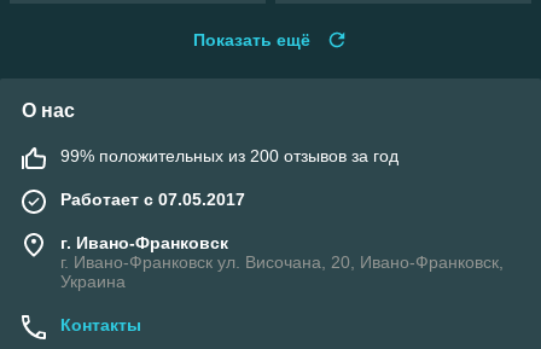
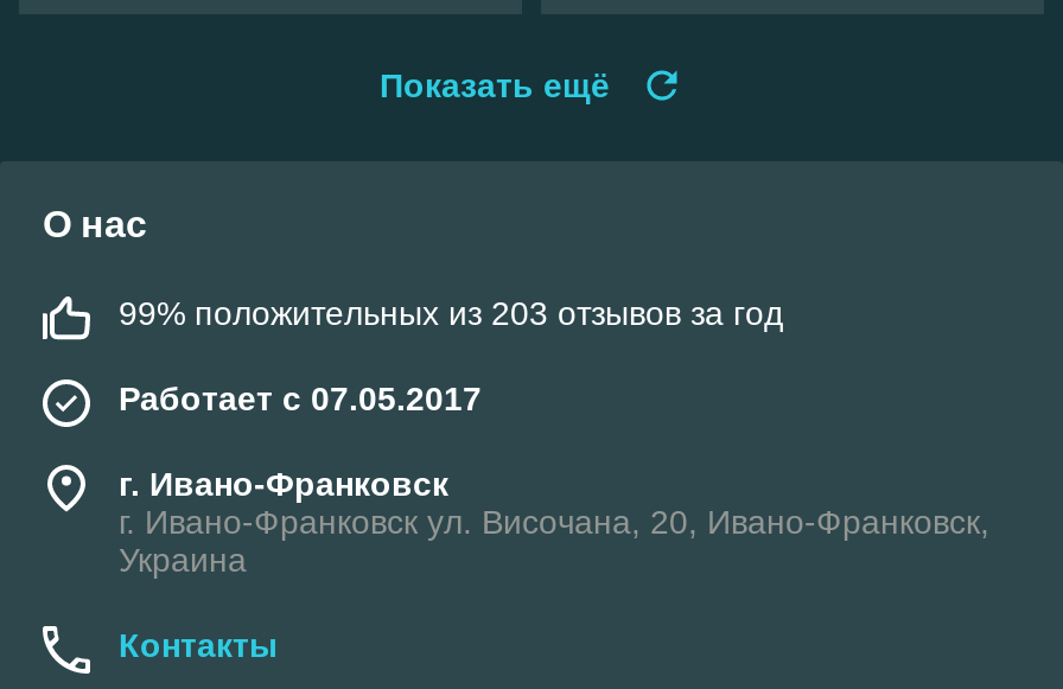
[60,146,399,165] 99% положительных из 200 отзывов за год -> [119,294,783,332] 99% положительных из 203 отзывов за год

